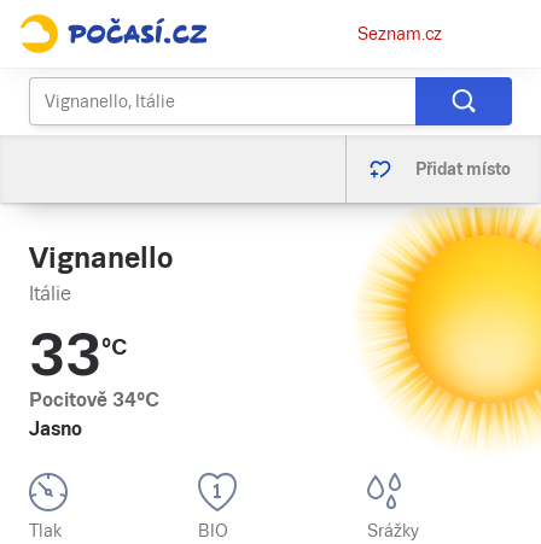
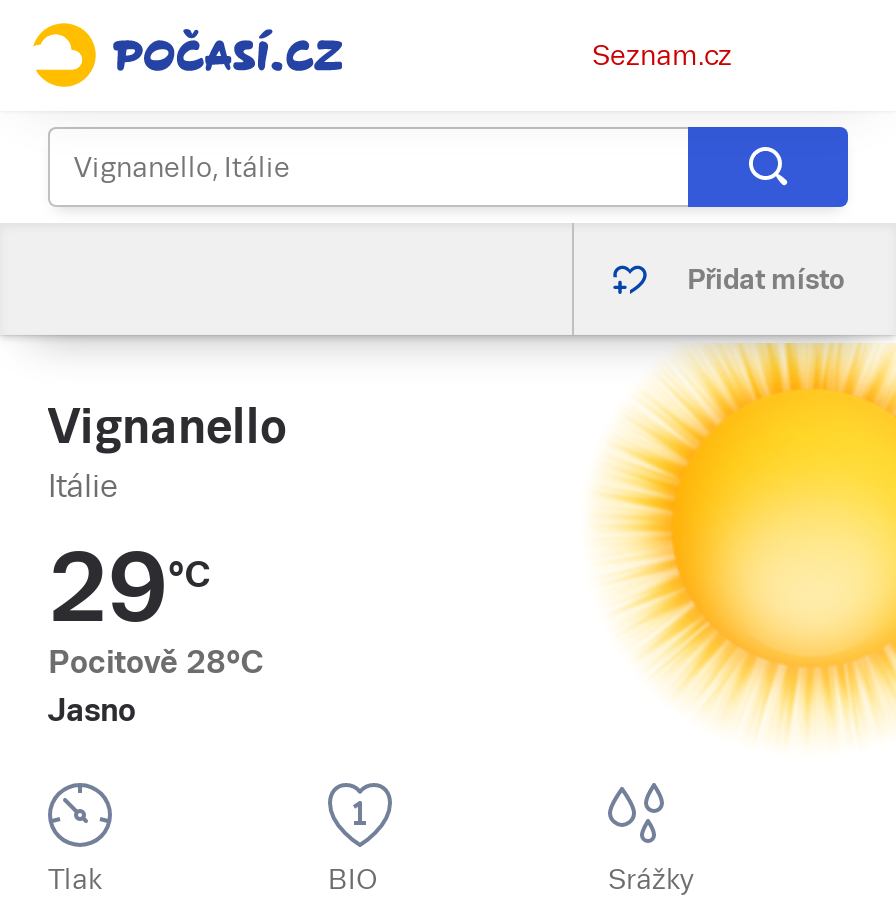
[29,322,127,388] 33°C -> [48,533,210,643] 29°C
[29,388,159,411] Pocitově 34°C -> [48,643,264,681] Pocitově 28°C

